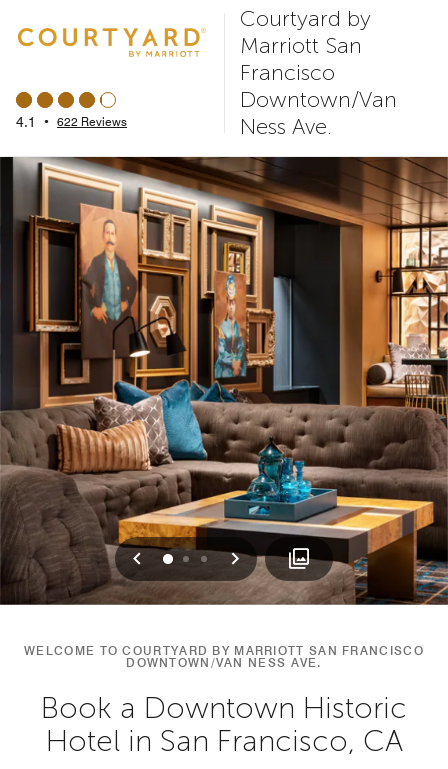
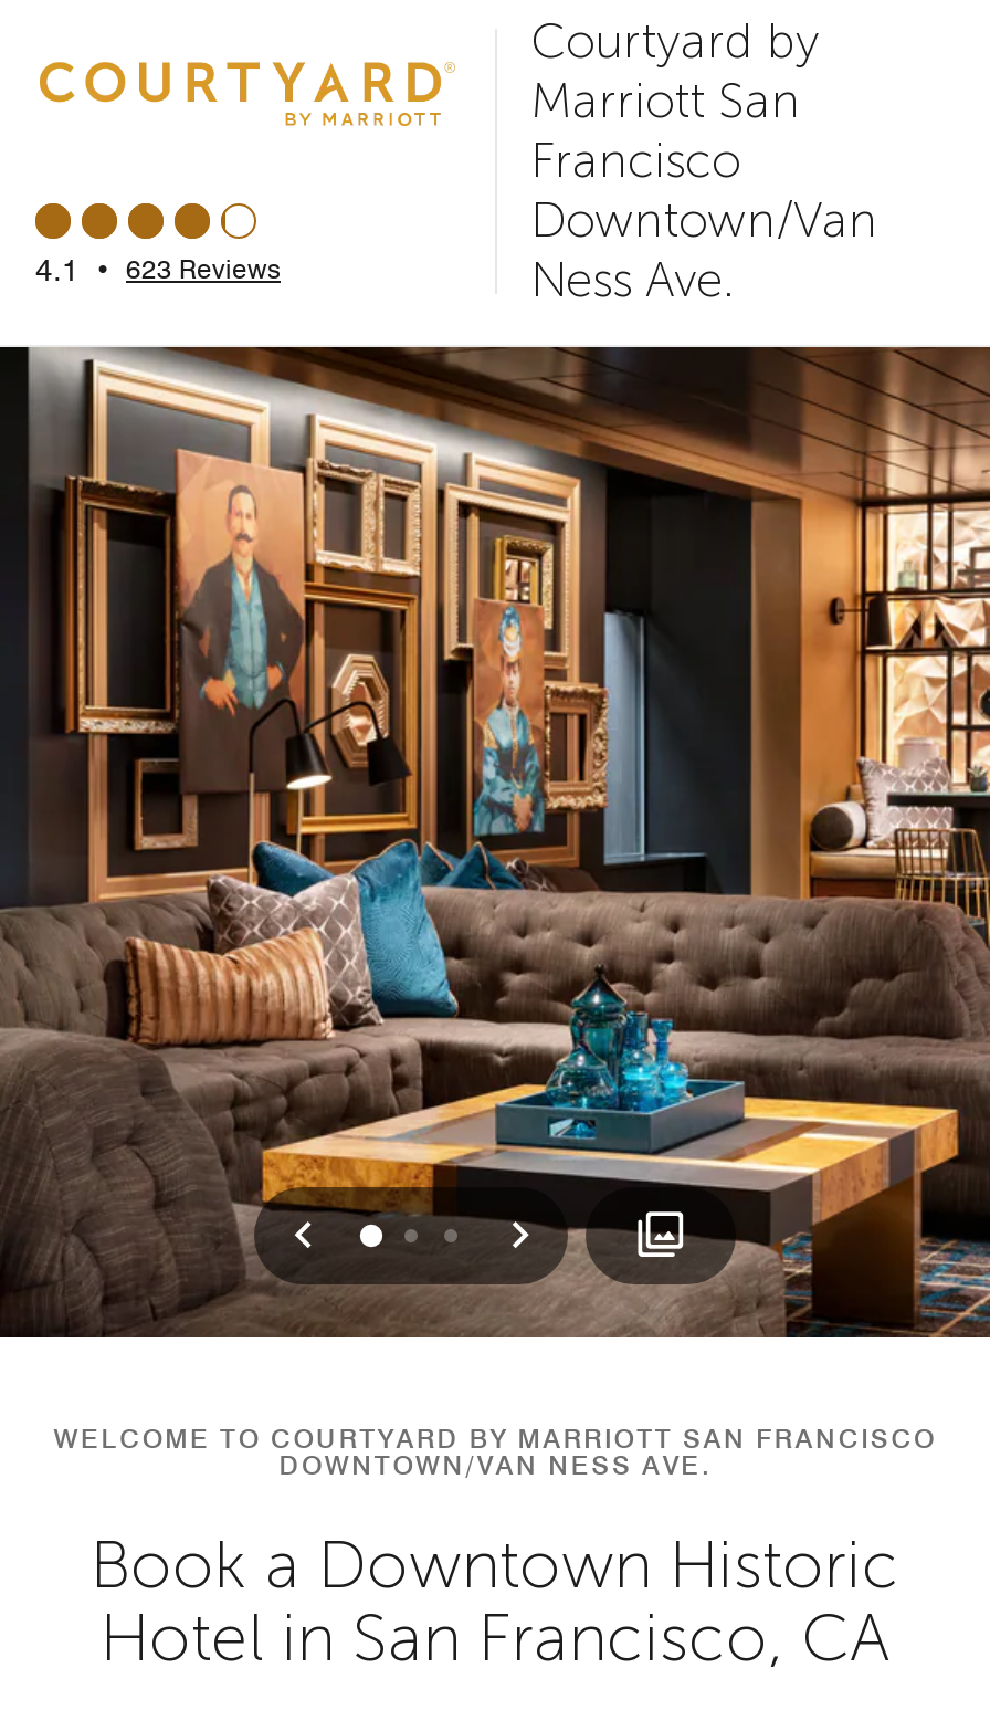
[16,113,127,129] 4.1 • 622 Reviews -> [35,251,281,286] 4.1 • 623 Reviews

